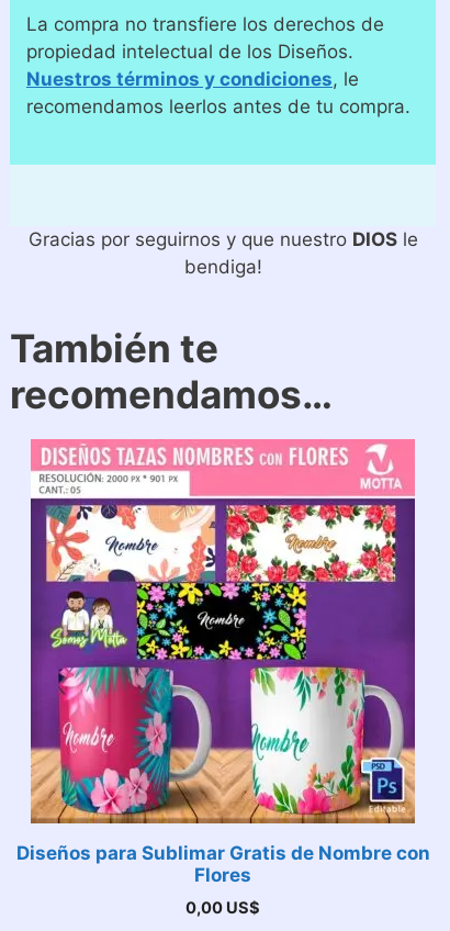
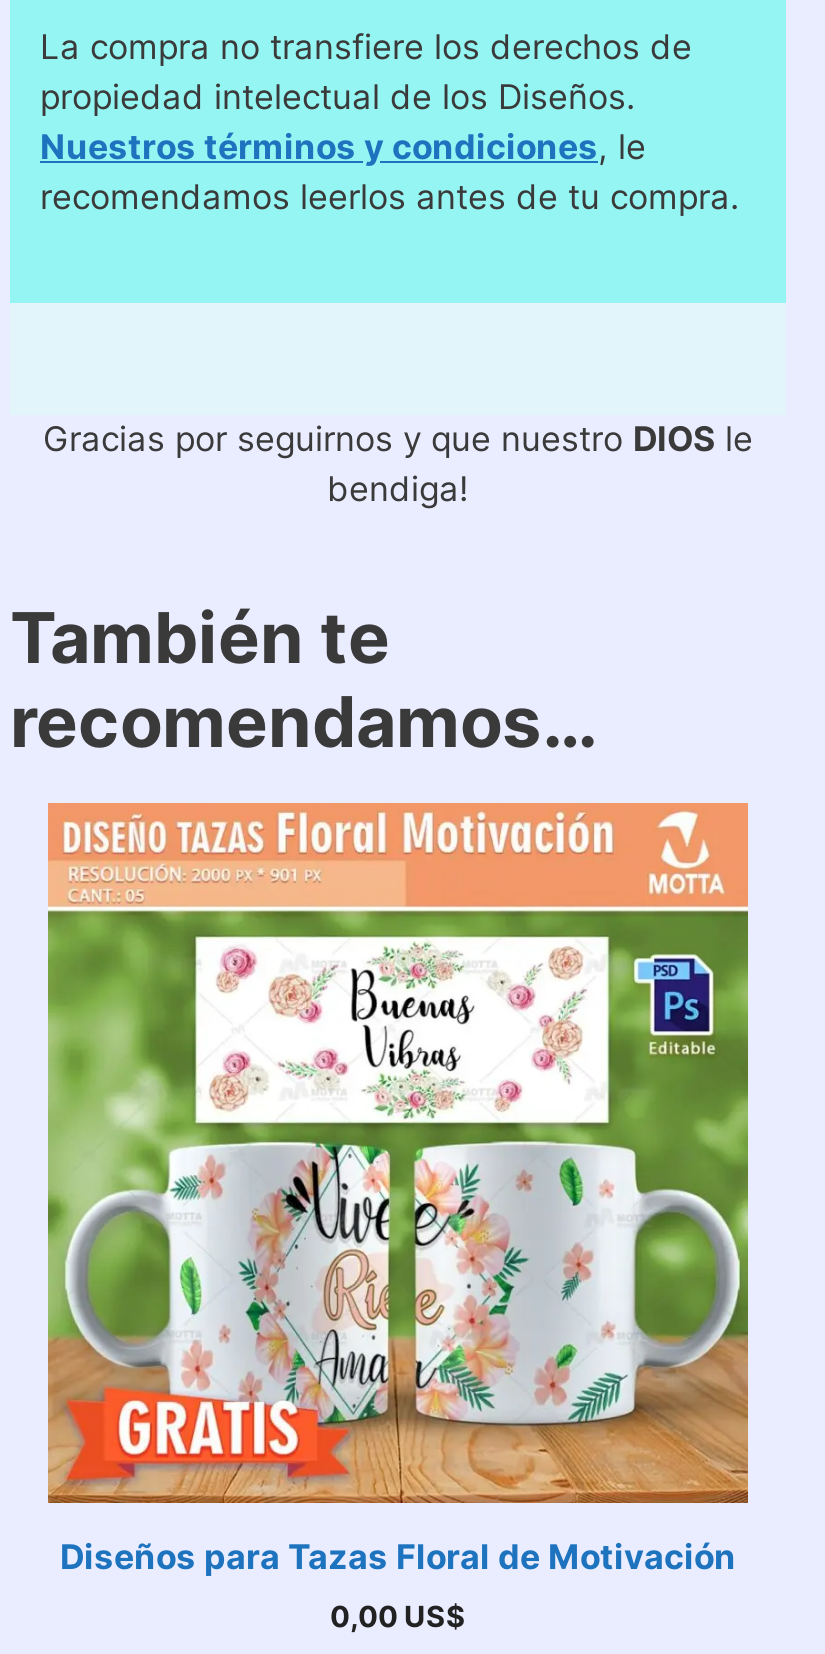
[16,439,430,885] [image] | Diseños para Sublimar Gratis de Nombre con | Flores -> [46,803,750,1576] [image] | Diseños para Tazas Floral de Motivación

